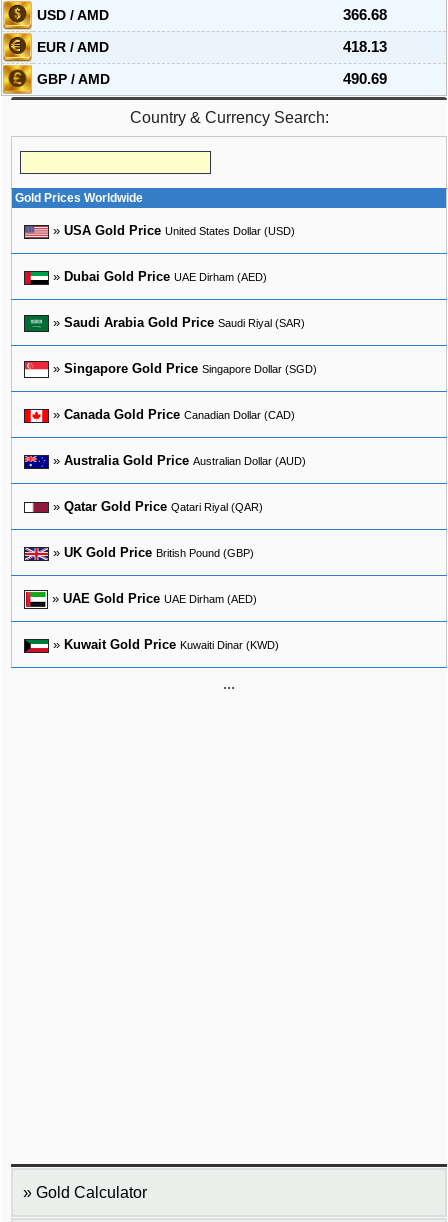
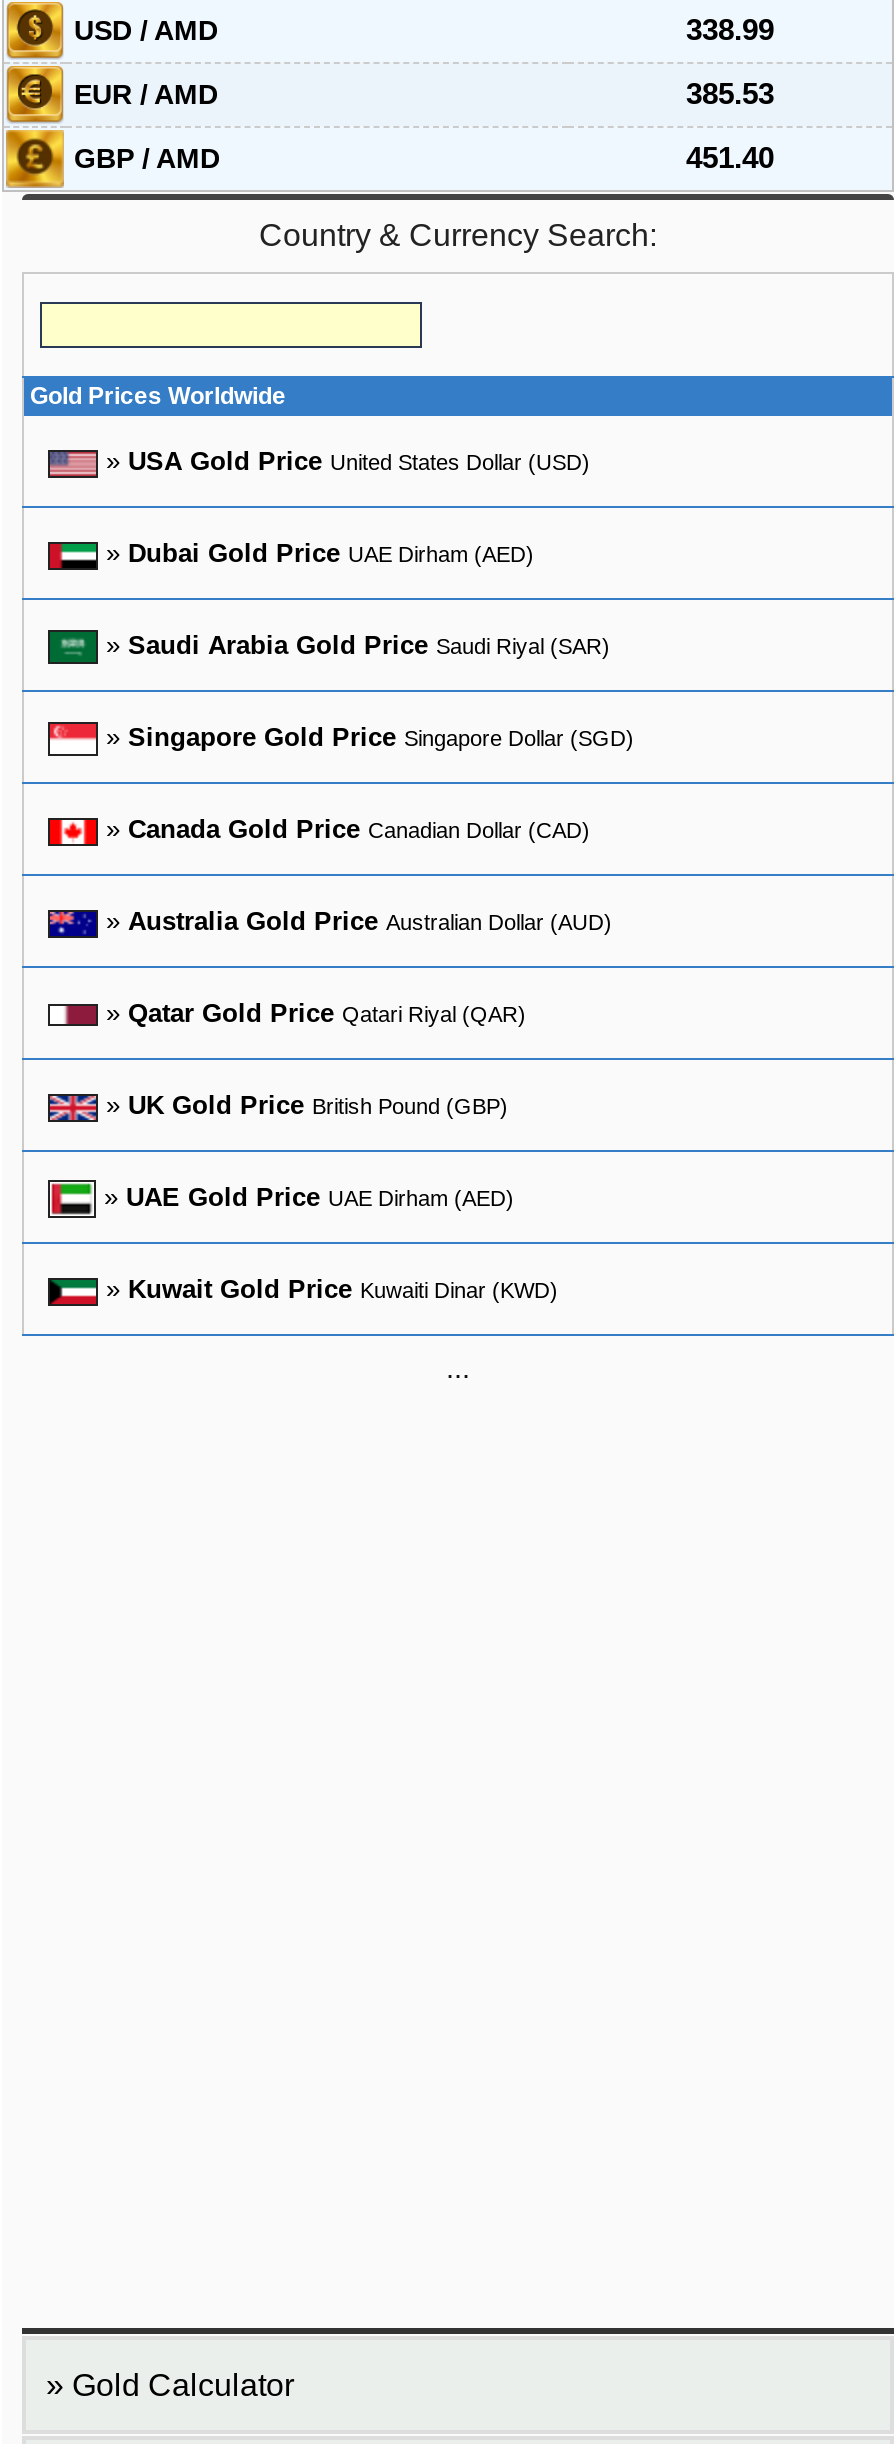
[343,7,387,23] 366.68 -> [686,14,774,46] 338.99
[343,39,387,55] 418.13 -> [686,78,774,110] 385.53
[343,71,387,87] 490.69 -> [686,142,774,174] 451.40

